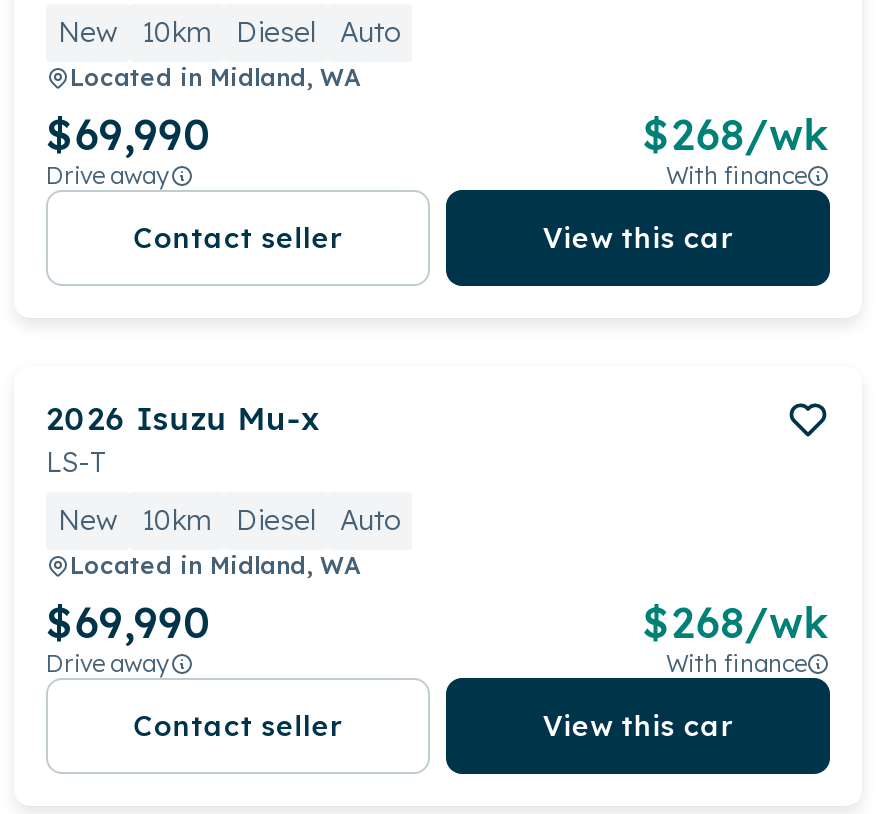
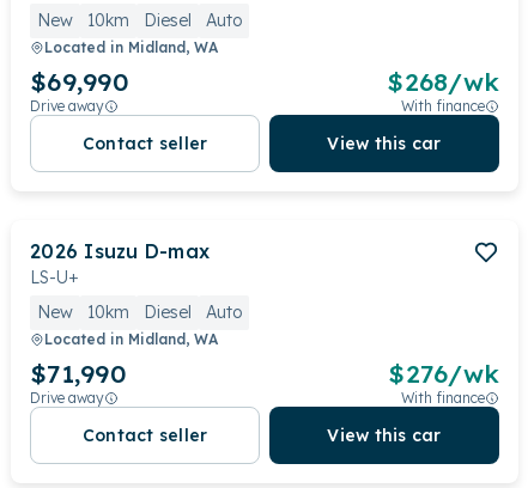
[46,398,320,480] 2026 Isuzu Mu-x | LS-T -> [30,239,210,288] 2026 Isuzu D-max | LS-U+
[46,596,212,648] $69,990 -> [30,358,127,389] $71,990
[642,596,830,648] $268/wk -> [388,358,499,389] $276/wk

